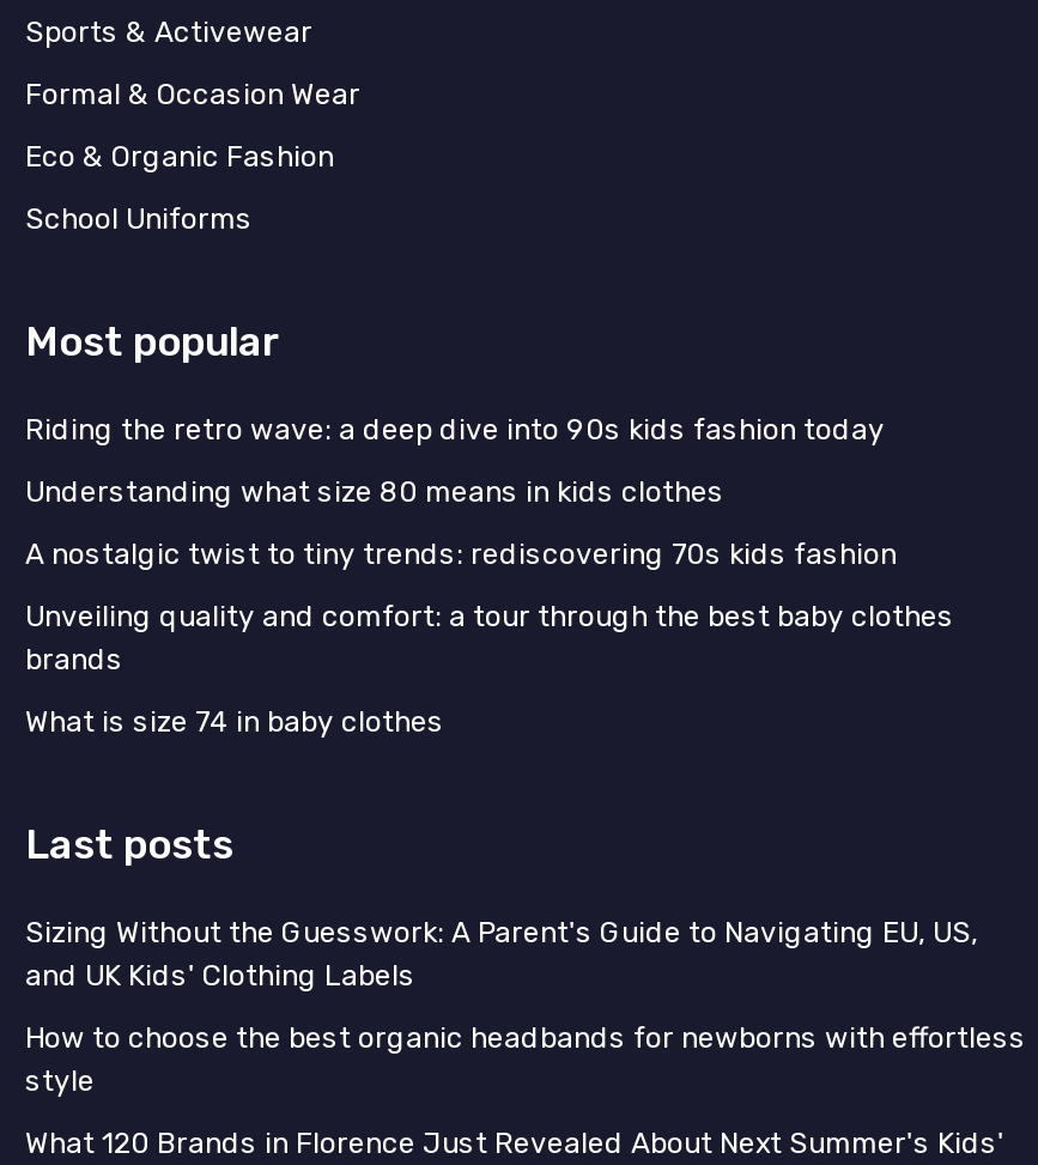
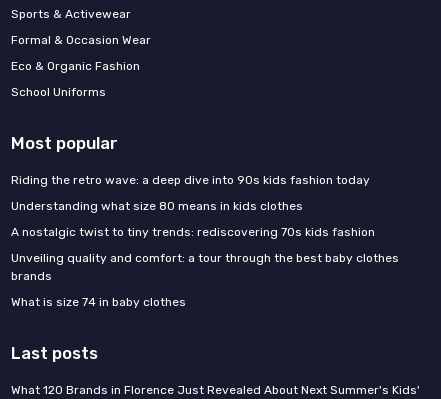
[25,915,1026,1097] Sizing Without the Guesswork: A Parent's Guide to Navigating EU, US, | and UK Kids' Clothing Labels | How to choose the best organic headbands for newborns with effortless | style -> none

